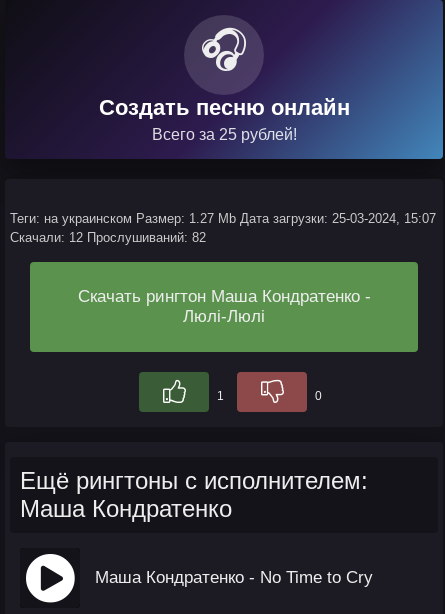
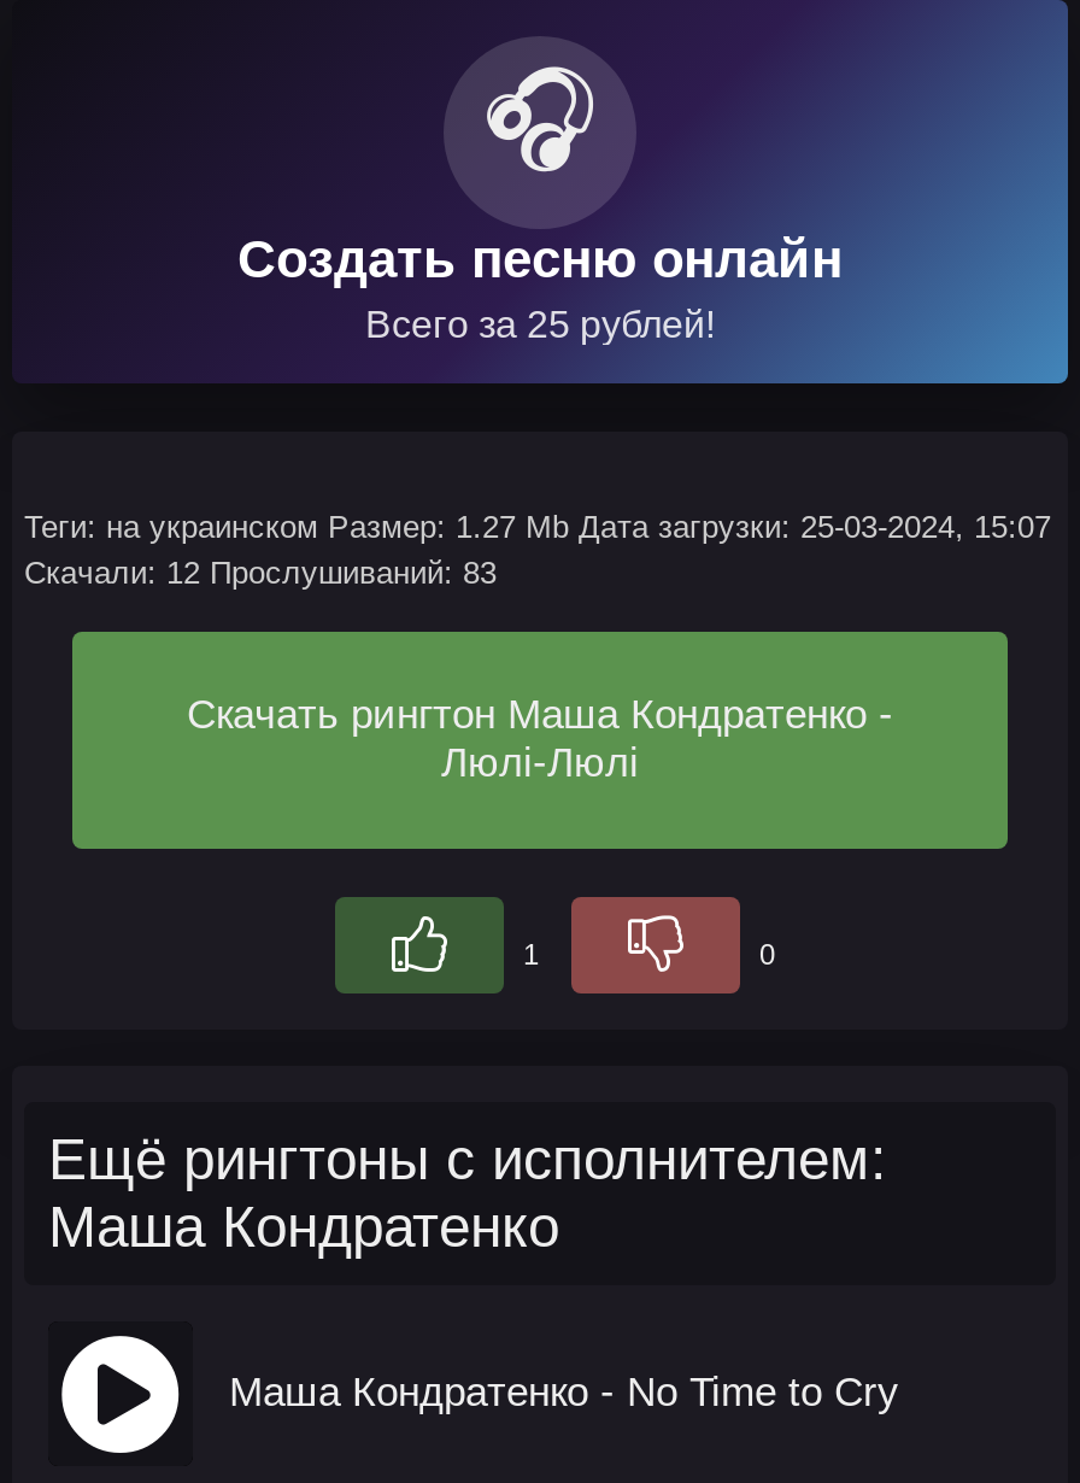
[10,230,206,245] Скачали: 12 Прослушиваний: 82 -> [24,555,497,591] Скачали: 12 Прослушиваний: 83

